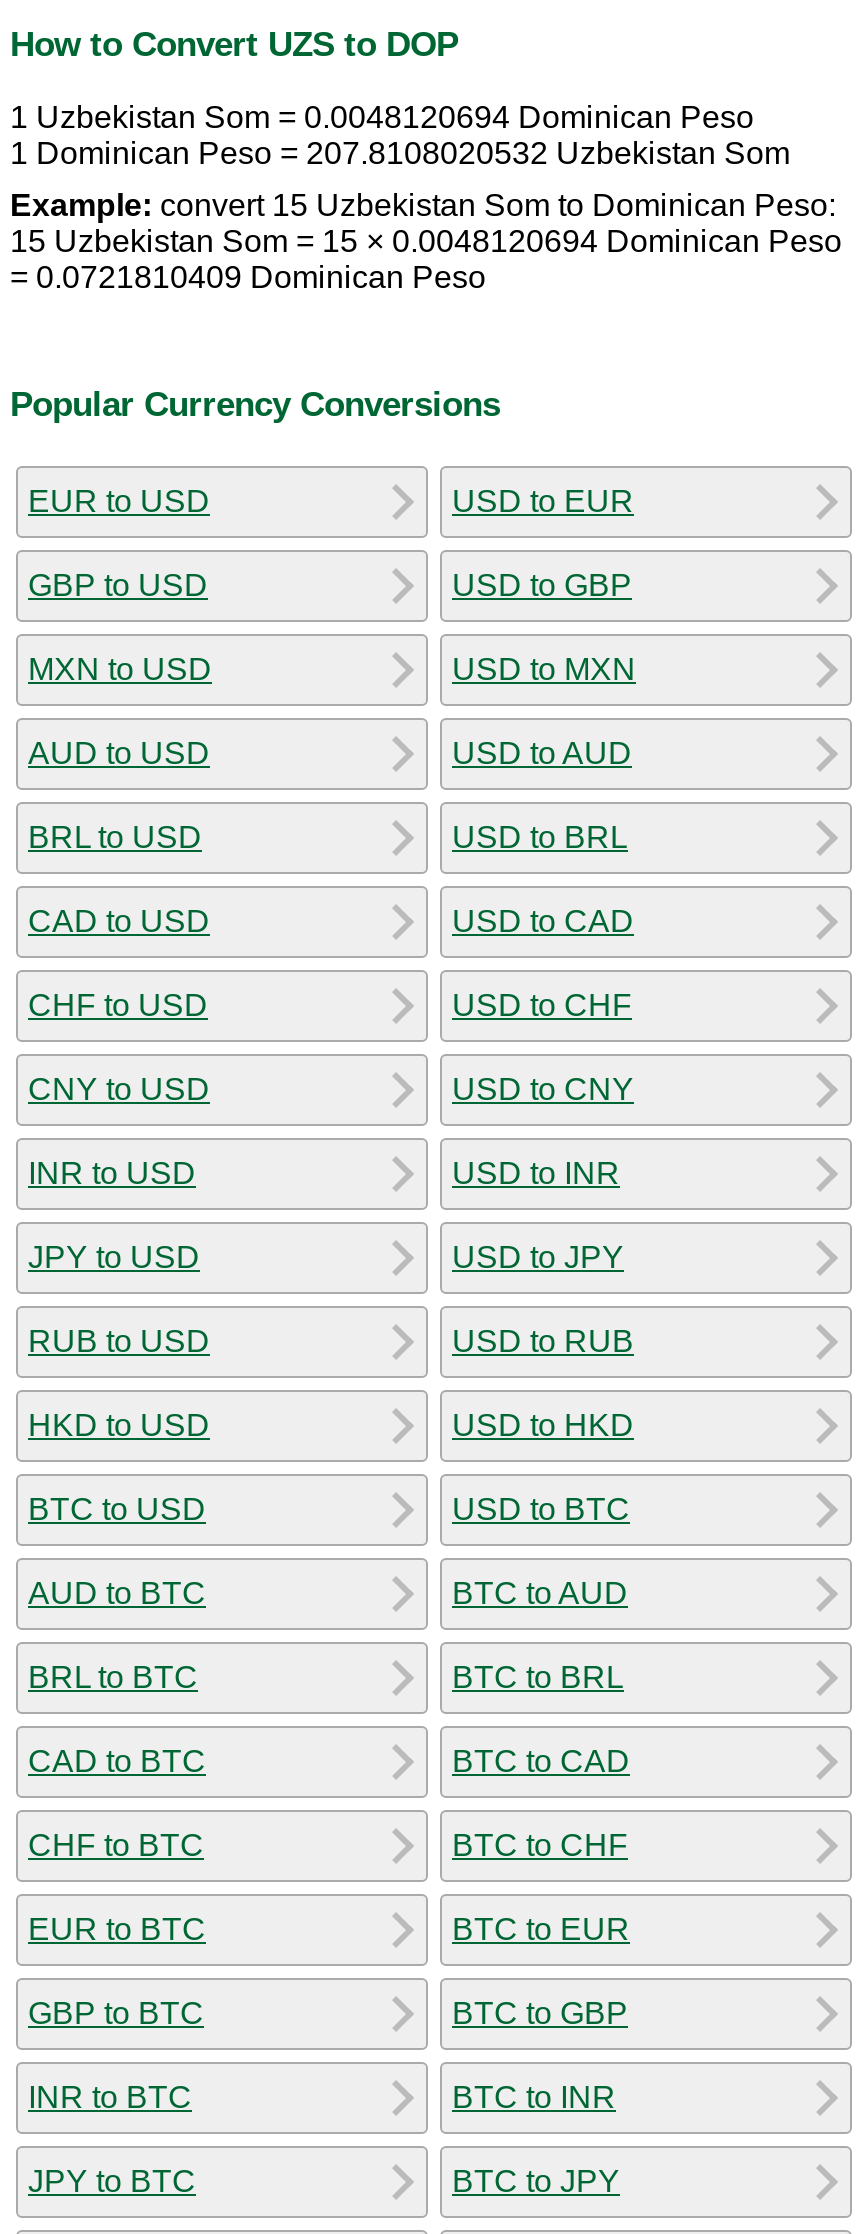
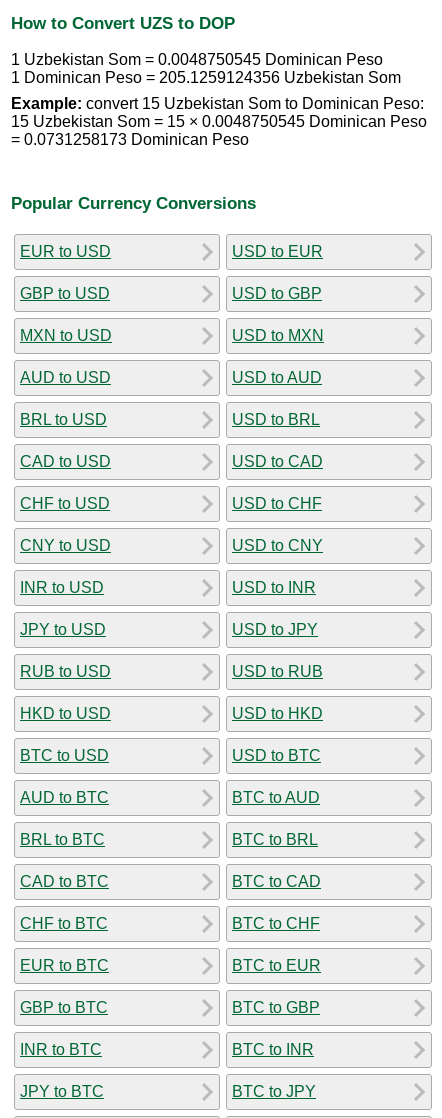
[10,101,754,135] 1 Uzbekistan Som = 0.0048120694 Dominican Peso -> [11,51,383,68] 1 Uzbekistan Som = 0.0048750545 Dominican Peso
[10,137,790,171] 1 Dominican Peso = 207.8108020532 Uzbekistan Som -> [11,69,401,86] 1 Dominican Peso = 205.1259124356 Uzbekistan Som
[10,225,842,259] 15 Uzbekistan Som = 15 × 0.0048120694 Dominican Peso -> [11,113,427,130] 15 Uzbekistan Som = 15 × 0.0048750545 Dominican Peso
[10,261,486,295] = 0.0721810409 Dominican Peso -> [11,131,249,148] = 0.0731258173 Dominican Peso

